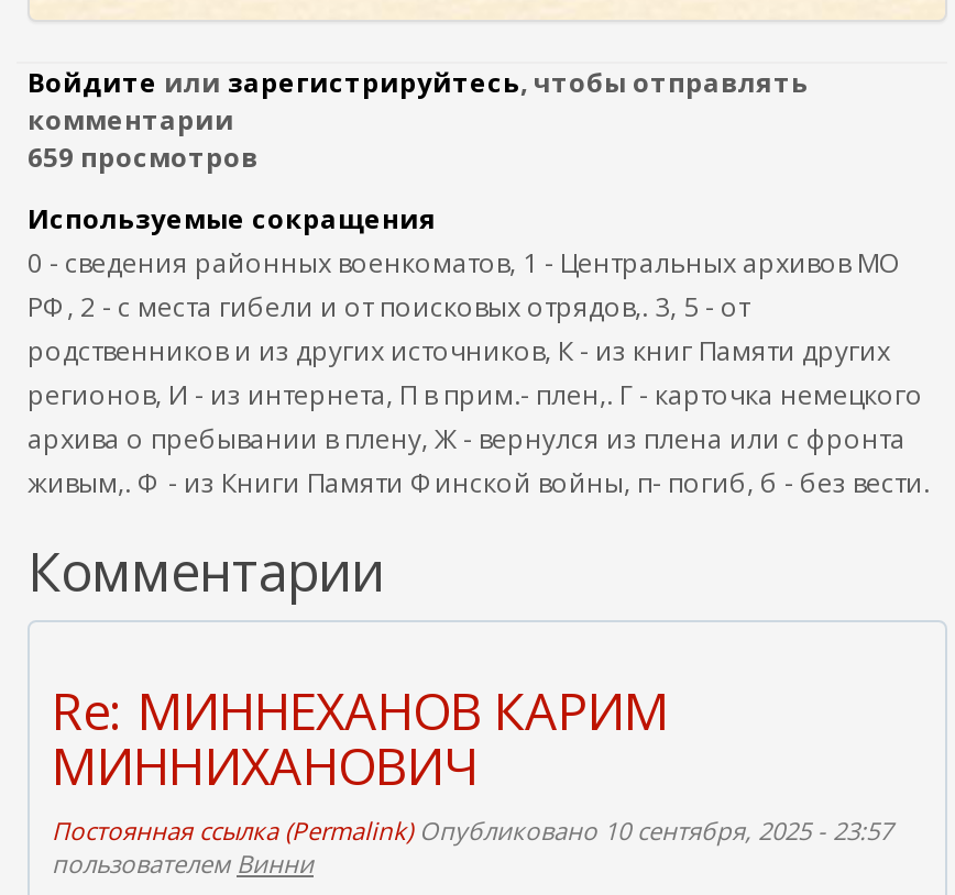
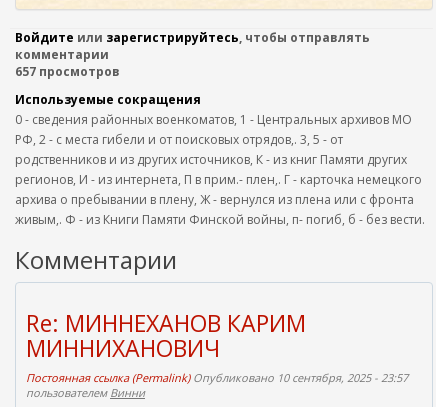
[28,139,259,176] 659 просмотров -> [15,63,120,80] 657 просмотров

